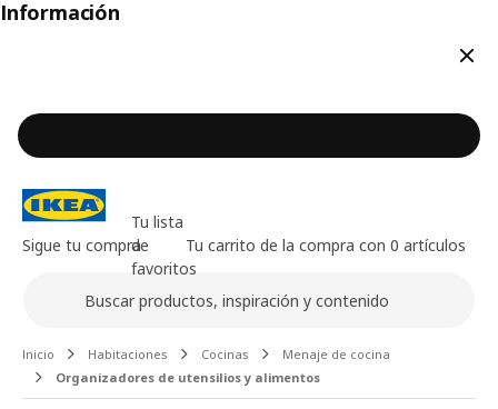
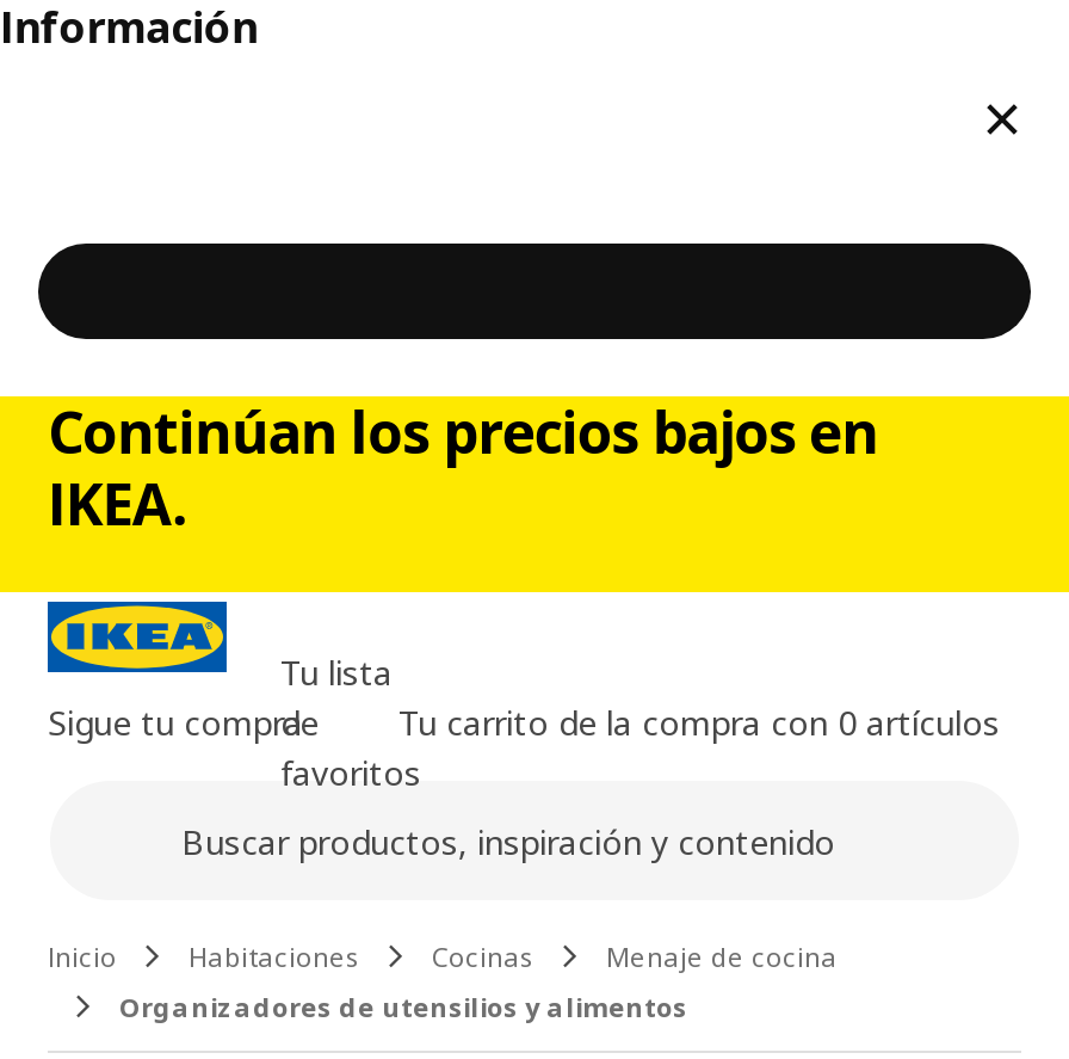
none -> [48,392,878,542] Continúan los precios bajos en | IKEA.

